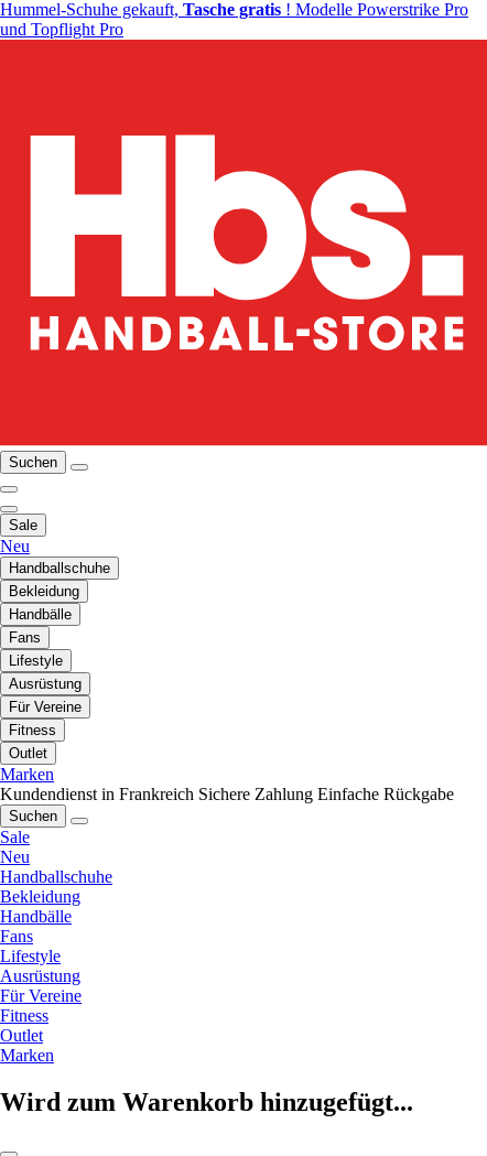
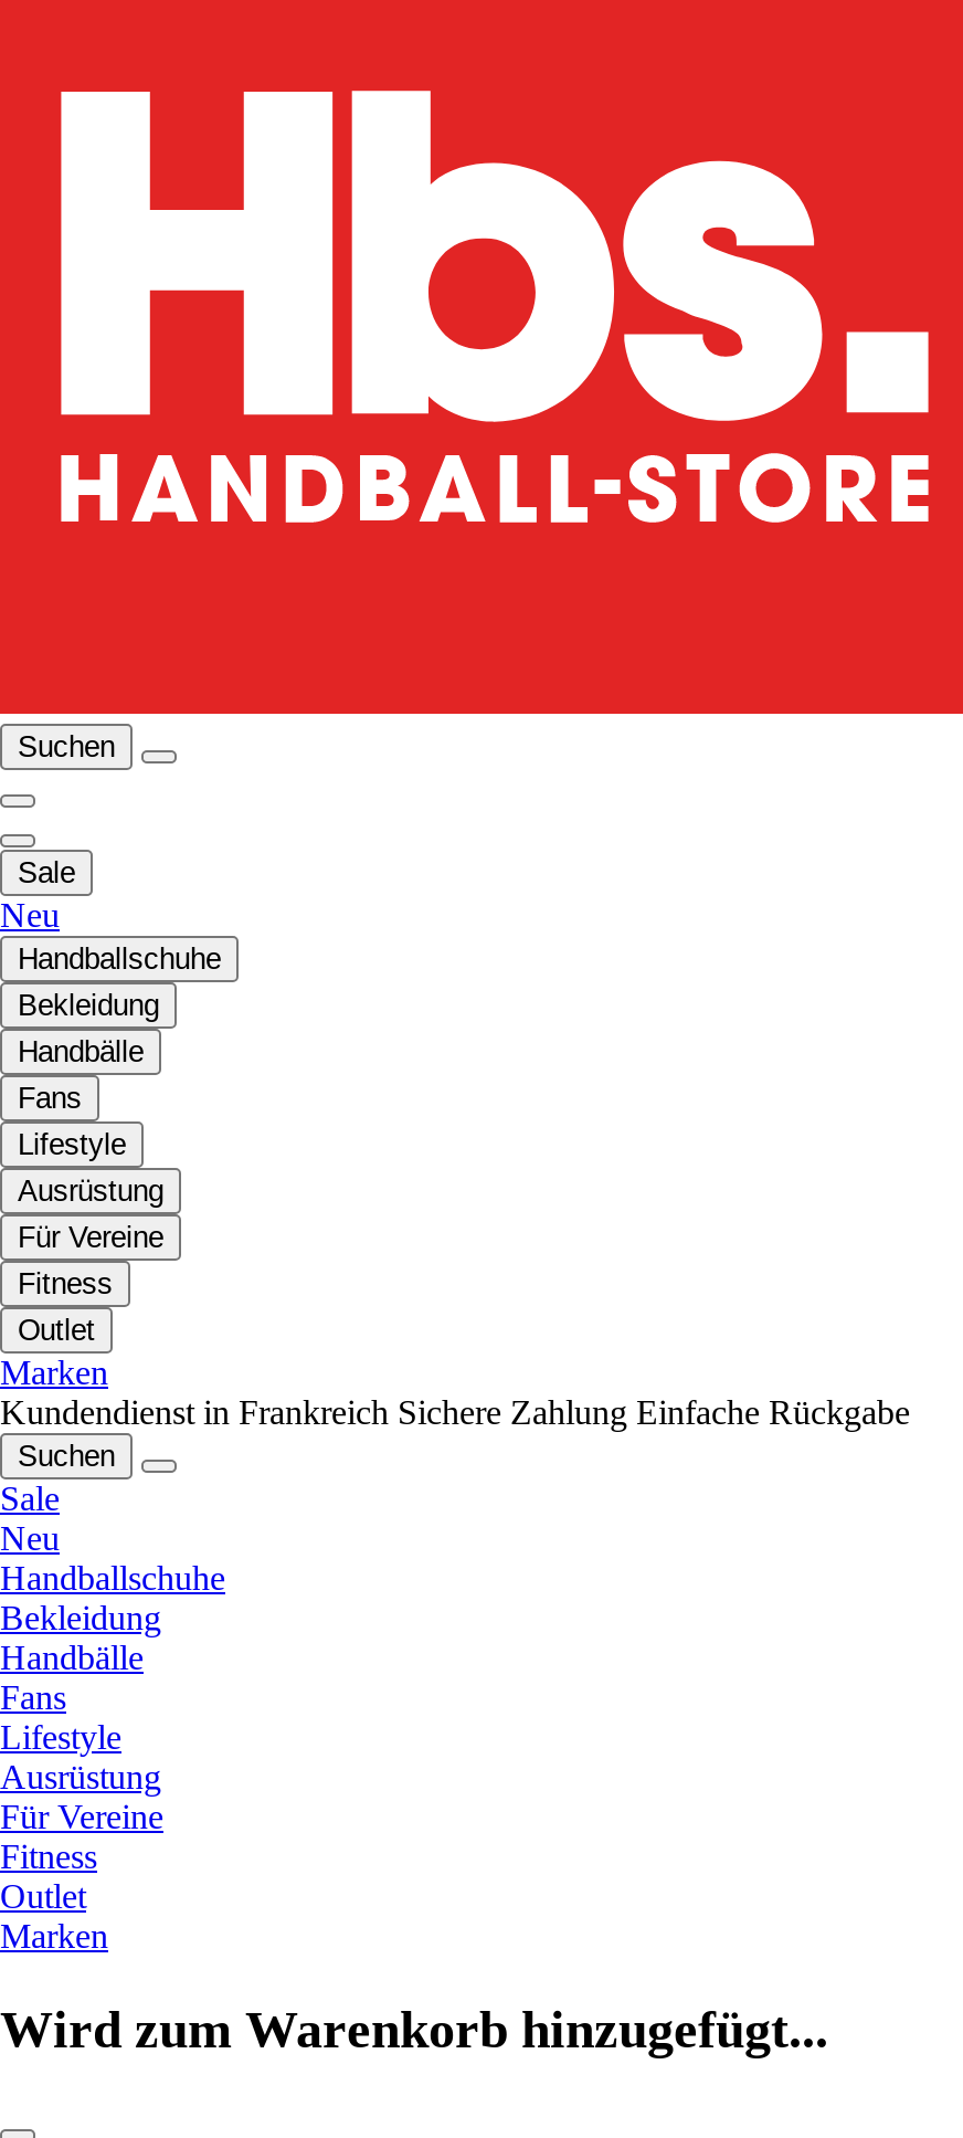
[0,0,468,39] Hummel-Schuhe gekauft, Tasche gratis! Modelle Powerstrike Pro | und Topflight Pro -> none

